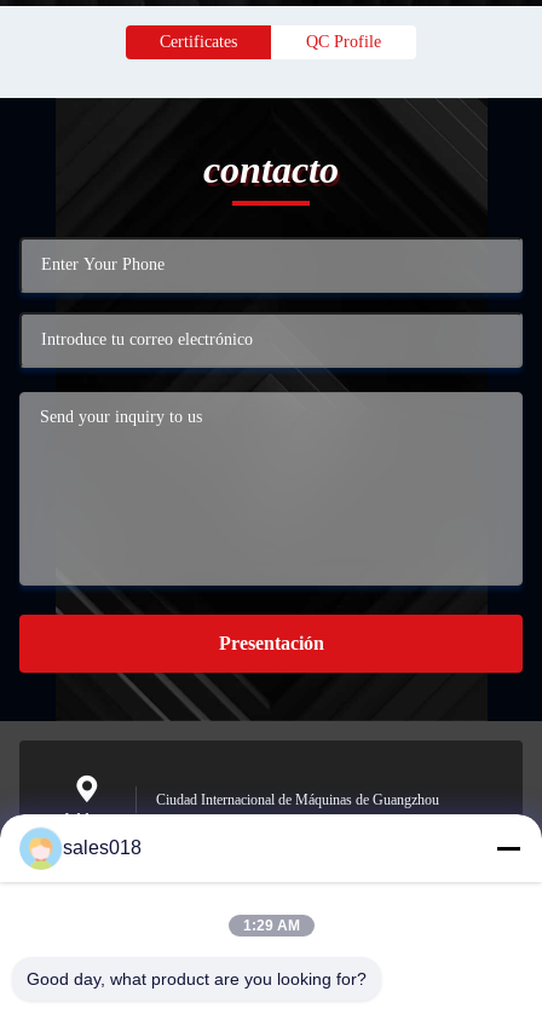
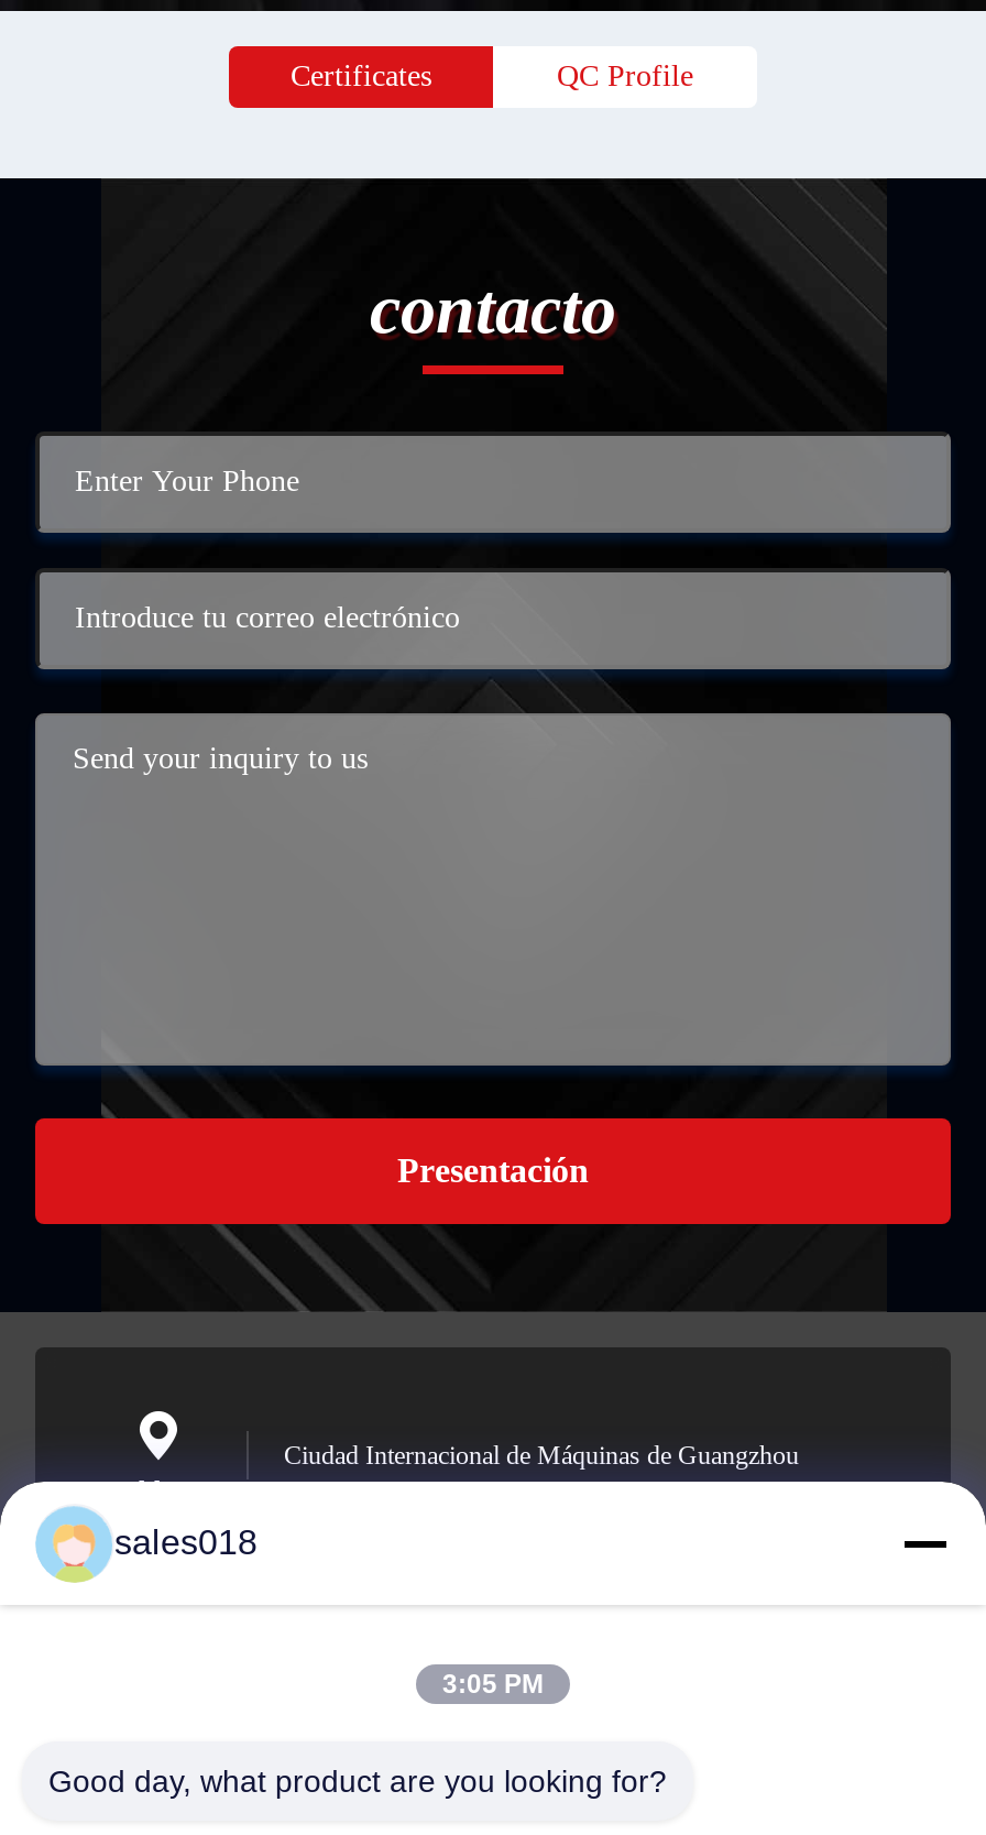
[243,917,299,934] 1:29 AM -> [442,1669,544,1700] 3:05 PM

